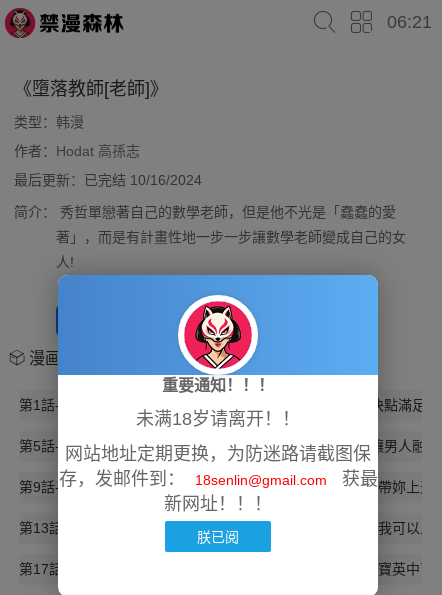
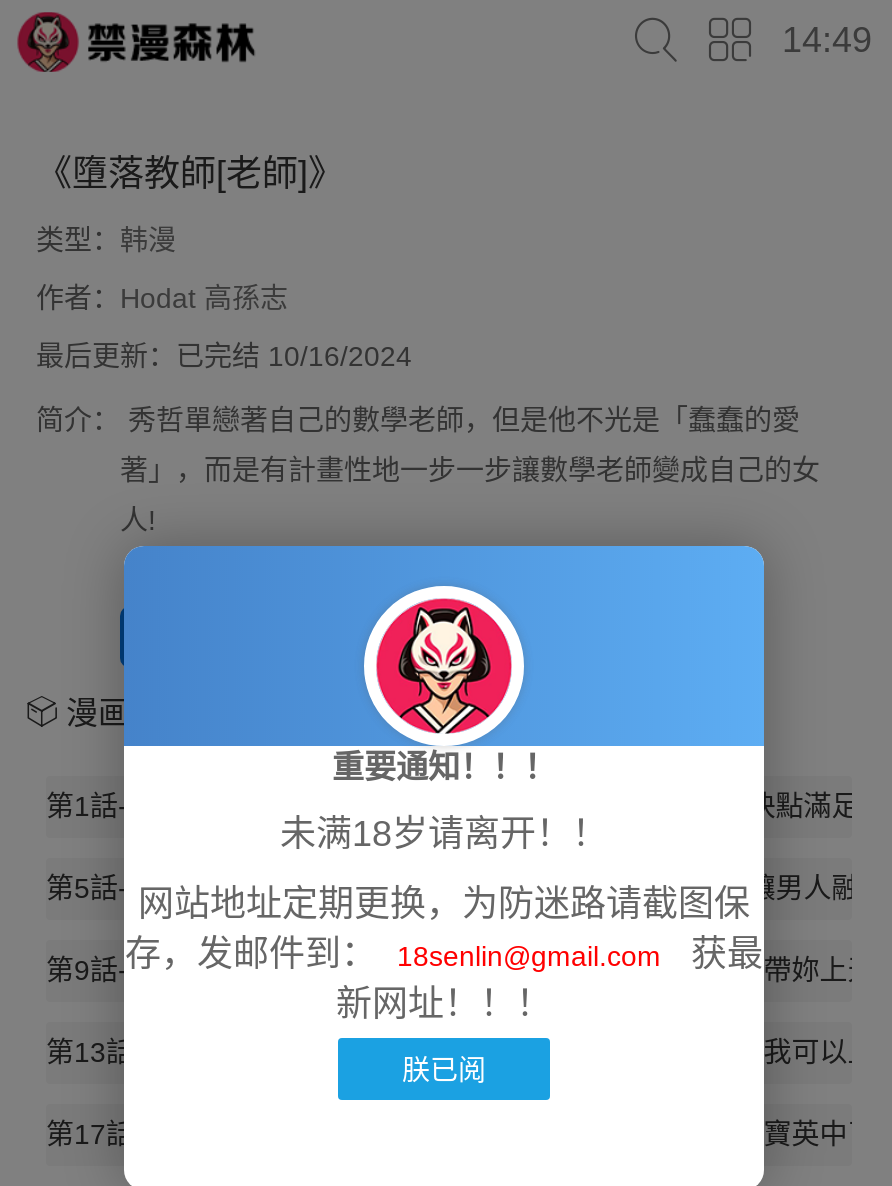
[387,12,432,32] 06:21 -> [782,20,872,60] 14:49

